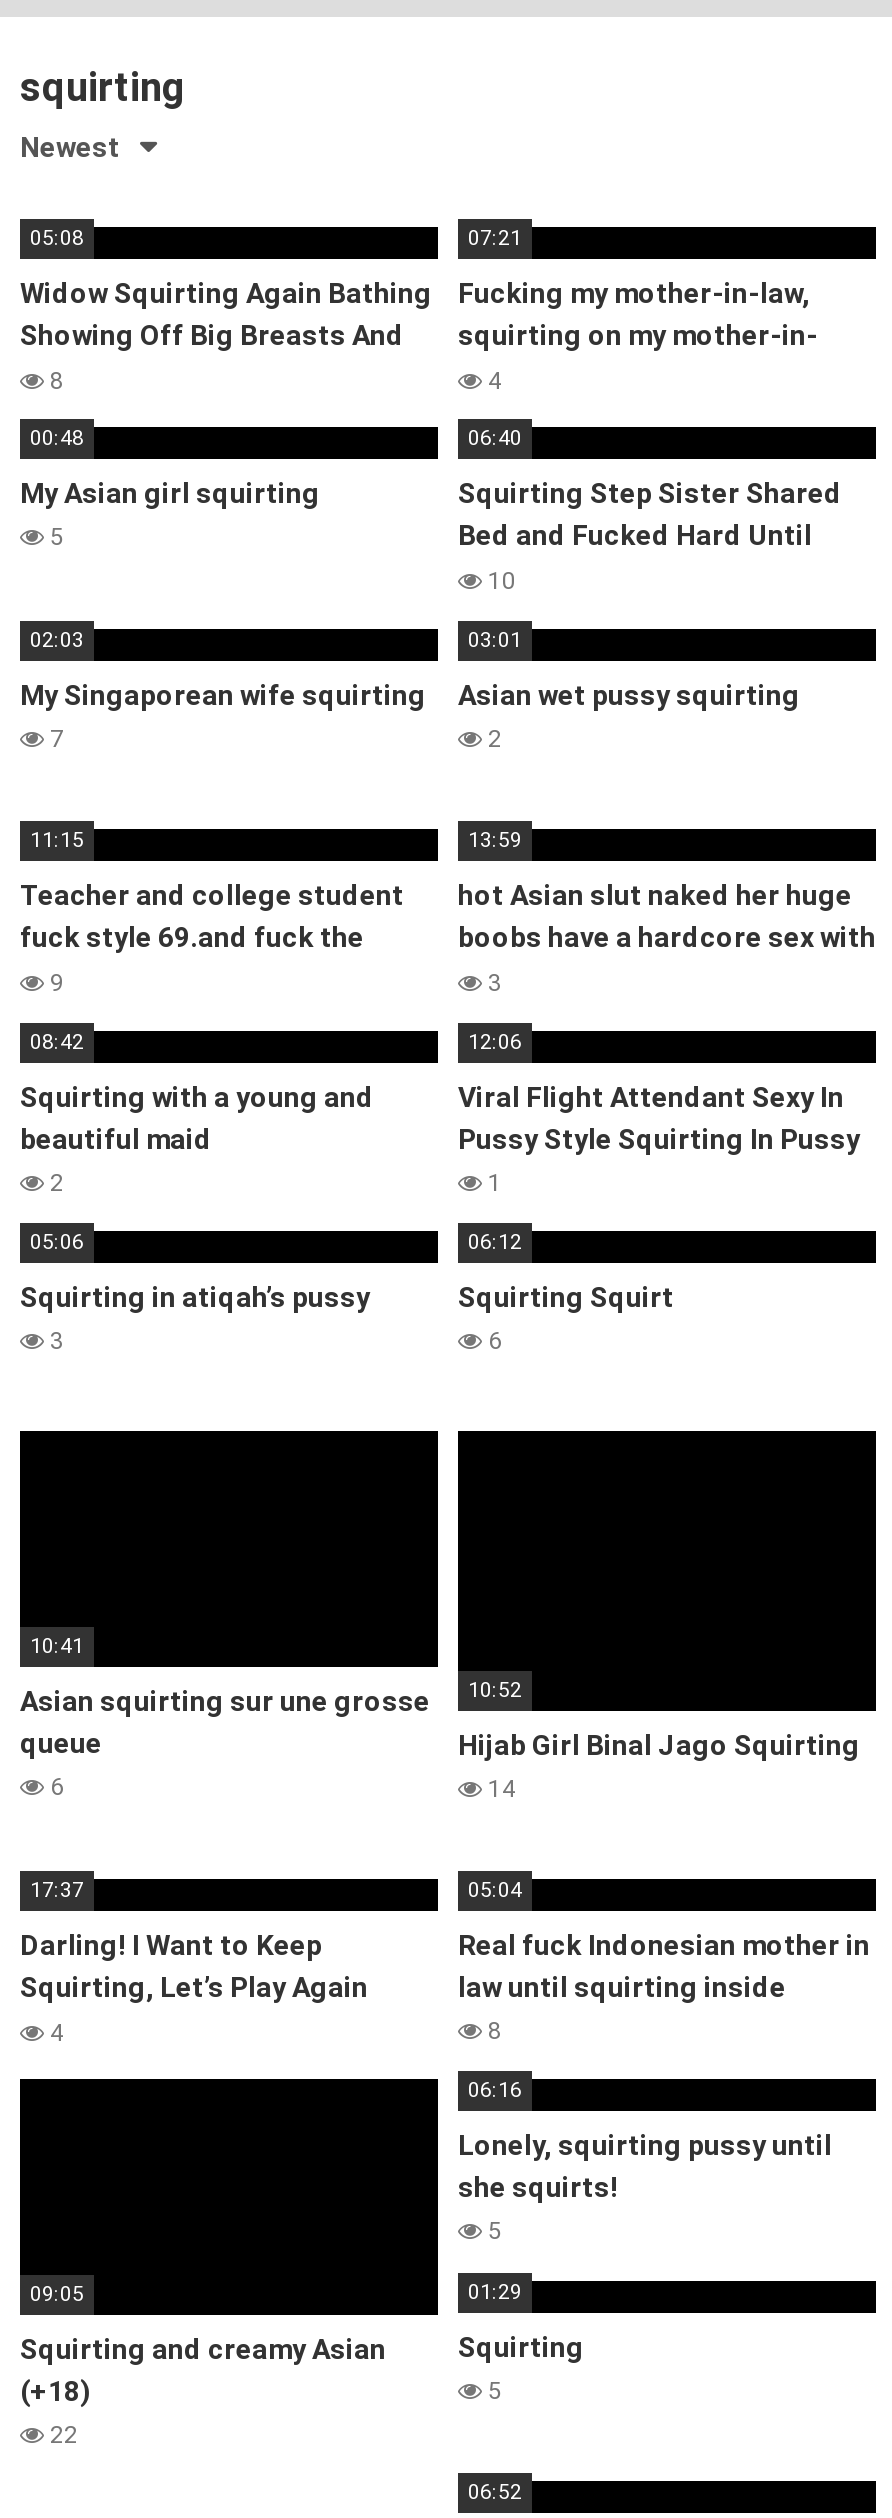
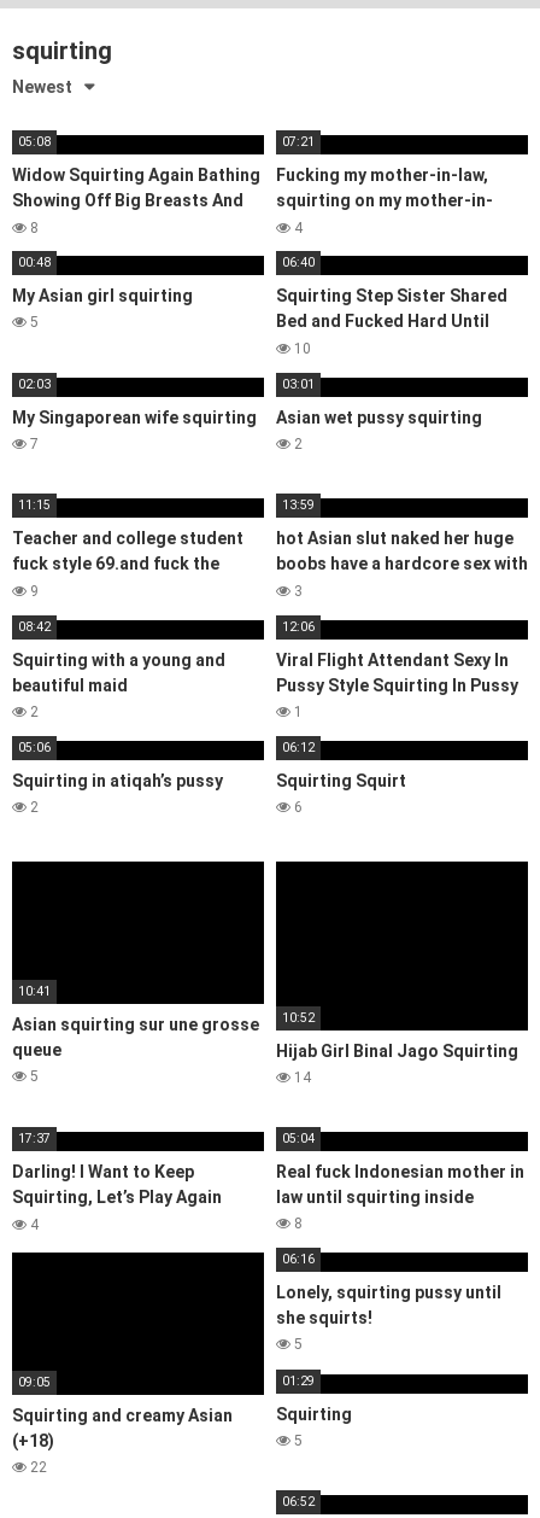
[44,1327,64,1355] 3 -> [27,799,39,816] 2
[44,1773,64,1801] 6 -> [27,1068,39,1085] 5

